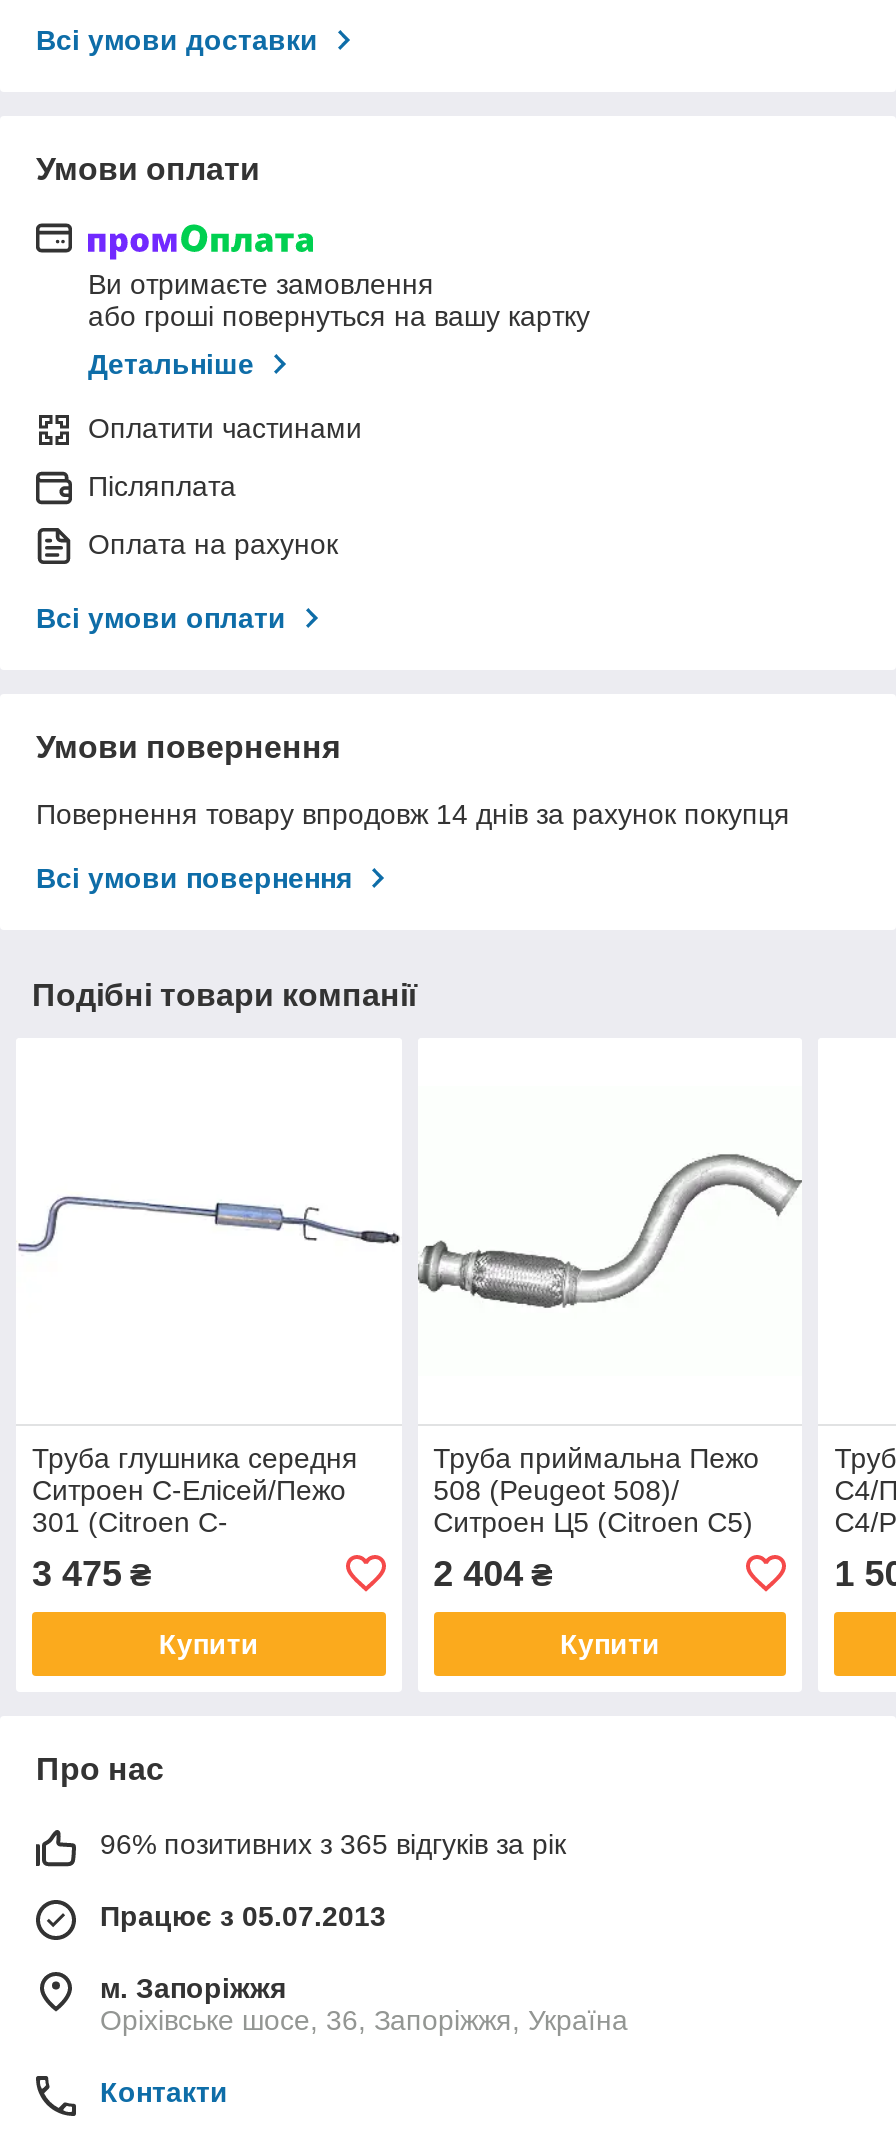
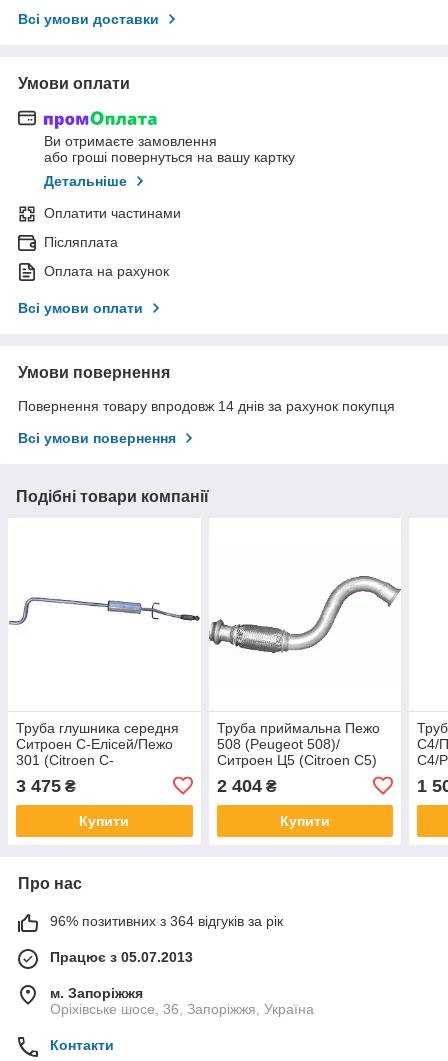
[100,1828,566,1860] 96% позитивних з 365 відгуків за рік -> [50,913,283,929] 96% позитивних з 364 відгуків за рік

